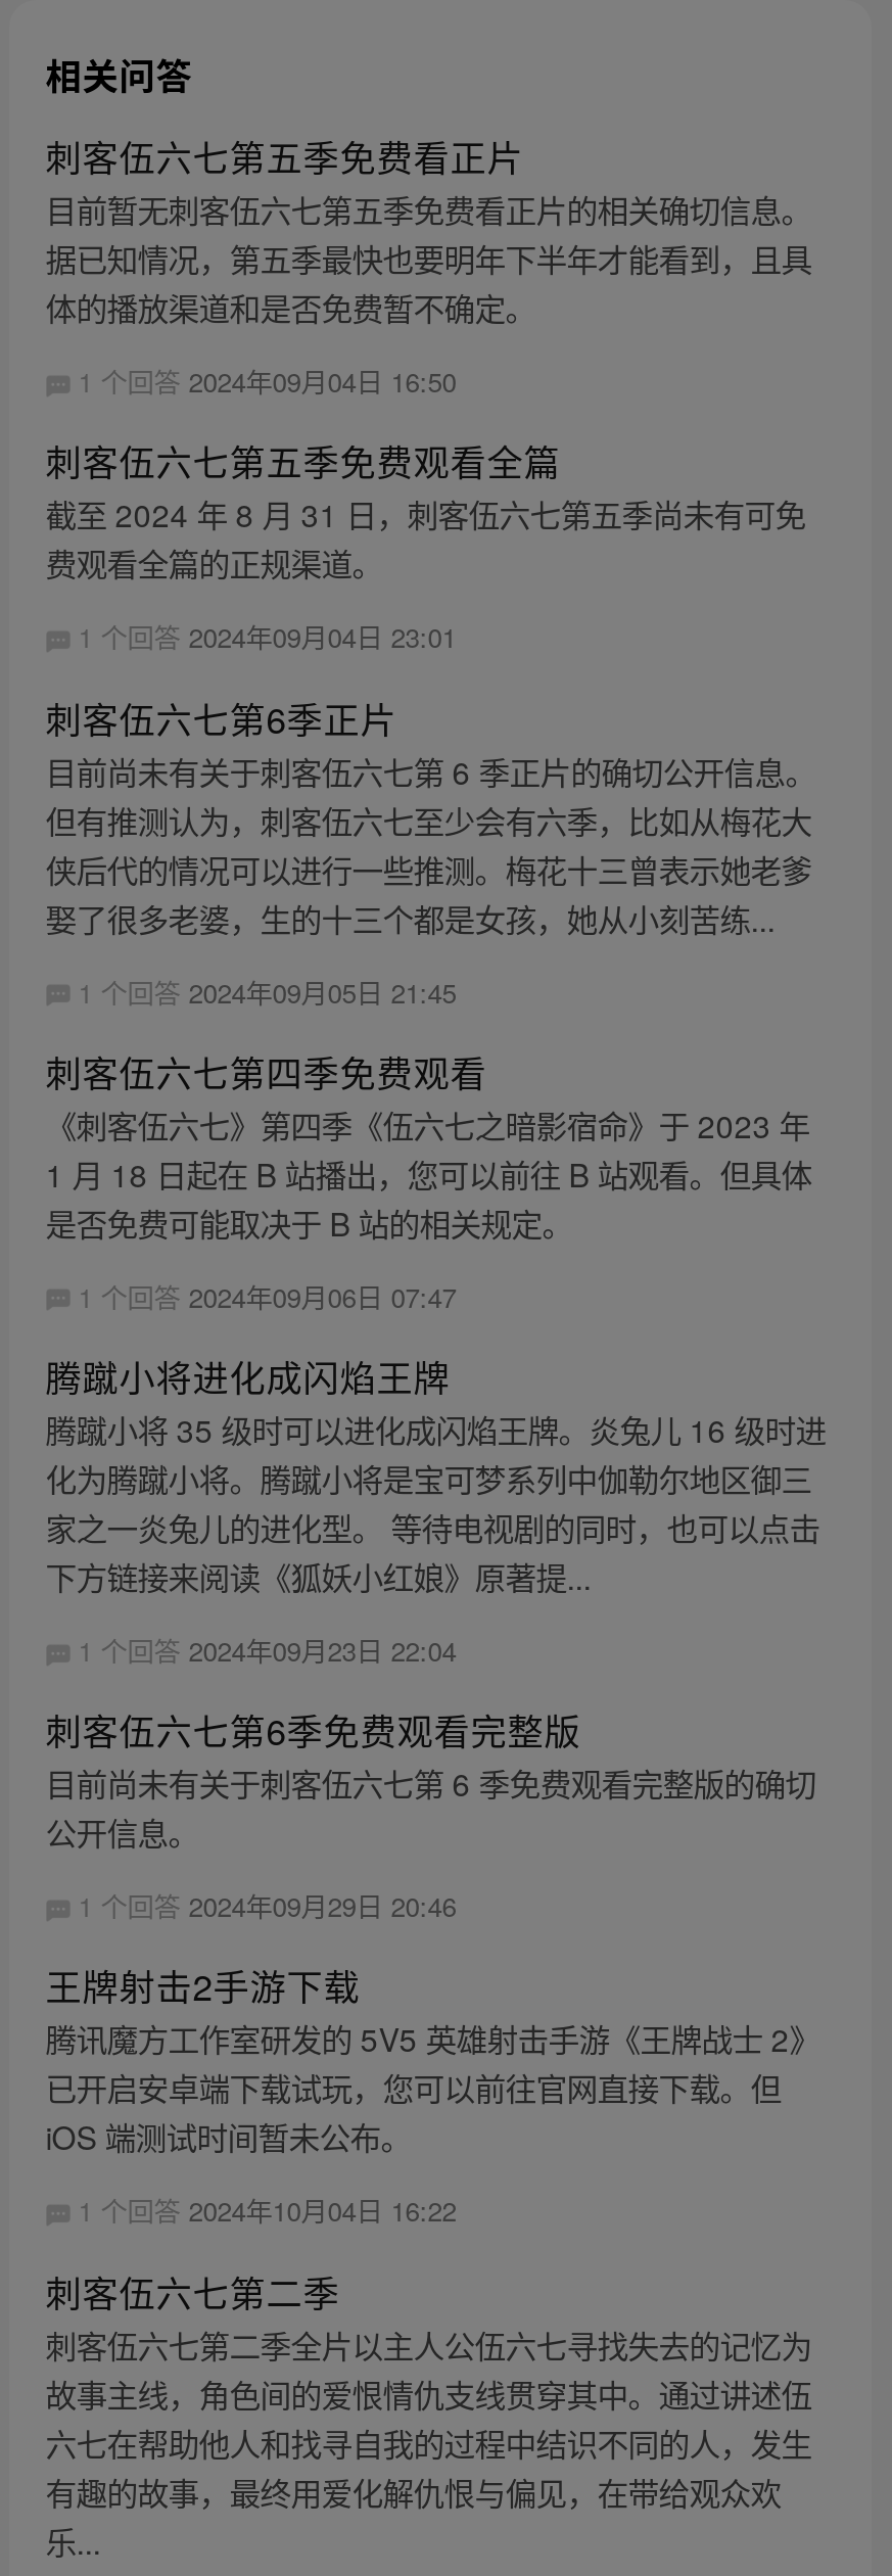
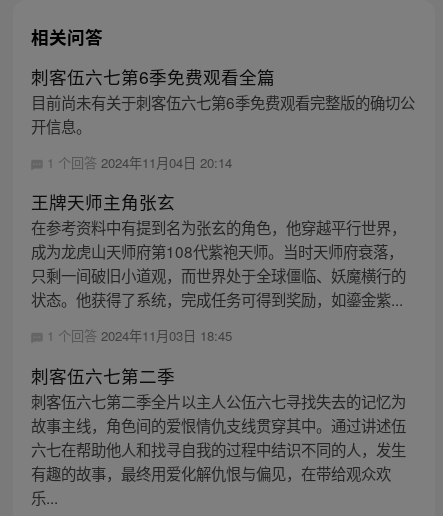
[46,131,826,2230] 刺客伍六七第五季免费看正片 | 目前暂无刺客伍六七第五季免费看正片的相关确切信息。 | 据已知情况，第五季最快也要明年下半年才能看到，且具 | 体的播放渠道和是否免费暂不确定。 | 1 个回答2024年09月04日 16:50 | 刺客伍六七第五季免费观看全篇 | 截至 2024 年 8 月 31 日，刺客伍六七第五季尚未有可免 | 费观看全篇的正规渠道。 | 1 个回答2024年09月04日 23:01 | 刺客伍六七第6季正片 | 目前尚未有关于刺客伍六七第 6 季正片的确切公开信息。 | 但有推测认为，刺客伍六七至少会有六季，比如从梅花大 | 侠后代的情况可以进行一些推测。梅花十三曾表示她老爹 | 娶了很多老婆，生的十三个都是女孩，她从小刻苦练... | 1 个回答2024年09月05日 21:45 | 刺客伍六七第四季免费观看 | 《刺客伍六七》第四季《伍六七之暗影宿命》于 2023 年 | 1 月 18 日起在 B 站播出，您可以前往 B 站观看。但具体 | 是否免费可能取决于 B 站的相关规定。 | 1 个回答2024年09月06日 07:47 | 腾蹴小将进化成闪焰王牌 | 腾蹴小将 35 级时可以进化成闪焰王牌。炎兔儿 16 级时进 | 化为腾蹴小将。腾蹴小将是宝可梦系列中伽勒尔地区御三 | 家之一炎兔儿的进化型。 等待电视剧的同时，也可以点击 | 下方链接来阅读《狐妖小红娘》原著提... | 1 个回答2024年09月23日 22:04 | 刺客伍六七第6季免费观看完整版 | 目前尚未有关于刺客伍六七第 6 季免费观看完整版的确切 | 公开信息。 | 1 个回答2024年09月29日 20:46 | 王牌射击2手游下载 | 腾讯魔方工作室研发的 5V5 英雄射击手游《王牌战士 2》 | 已开启安卓端下载试玩，您可以前往官网直接下载。但 | iOS 端测试时间暂未公布。 | 1 个回答2024年10月04日 16:22 -> [31,64,415,345] 刺客伍六七第6季免费观看全篇 | 目前尚未有关于刺客伍六七第6季免费观看完整版的确切公 | 开信息。 | 1 个回答2024年11月04日 20:14 | 王牌天师主角张玄 | 在参考资料中有提到名为张玄的角色，他穿越平行世界， | 成为龙虎山天师府第108代紫袍天师。当时天师府衰落， | 只剩一间破旧小道观，而世界处于全球僵临、妖魔横行的 | 状态。他获得了系统，完成任务可得到奖励，如鎏金紫... | 1 个回答2024年11月03日 18:45

